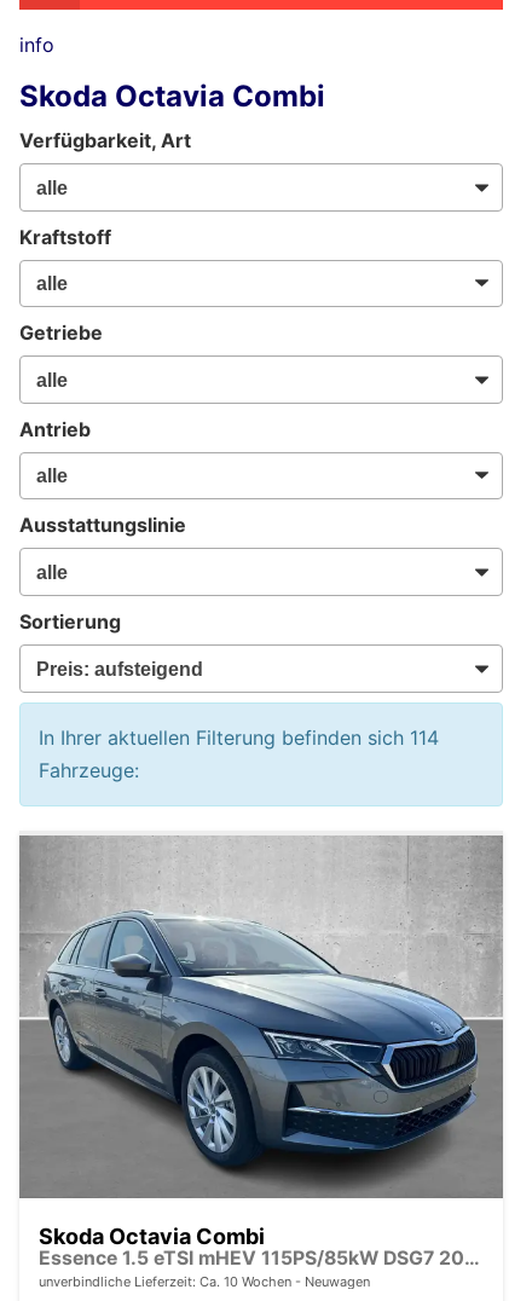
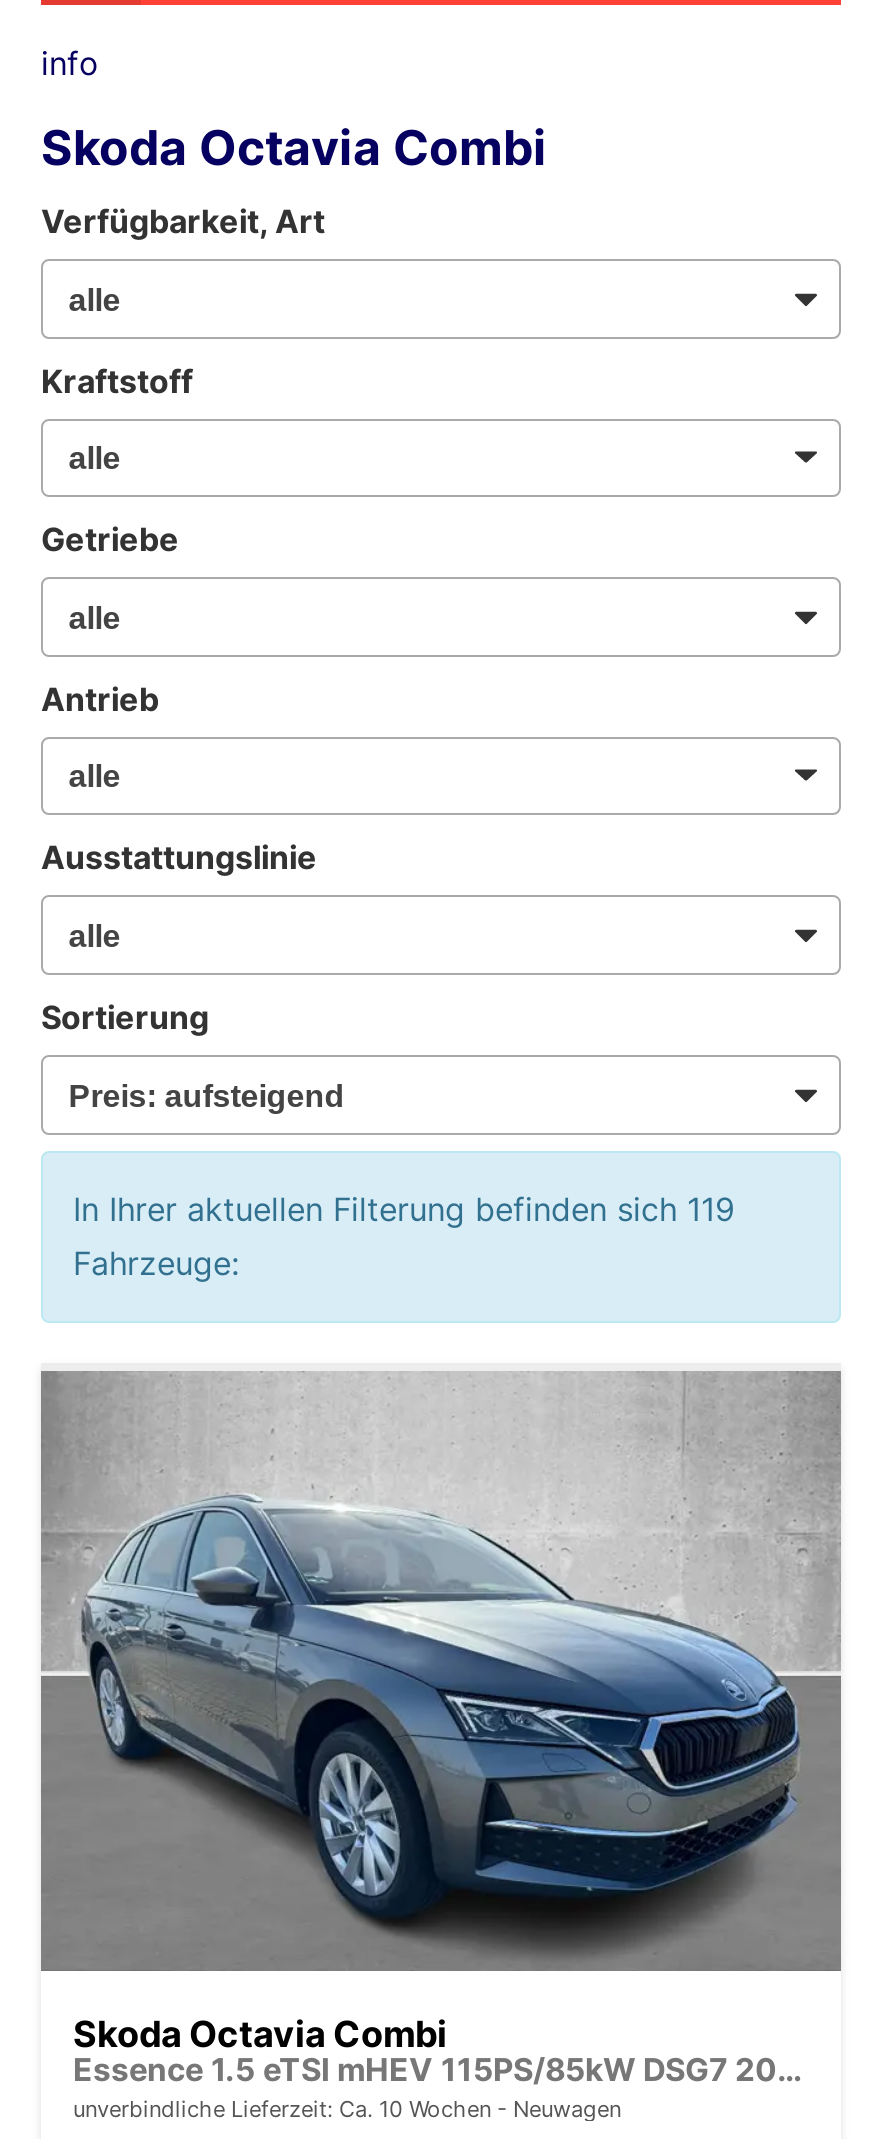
[39,725,439,749] In Ihrer aktuellen Filterung befinden sich 114 -> [73,1188,735,1228] In Ihrer aktuellen Filterung befinden sich 119

